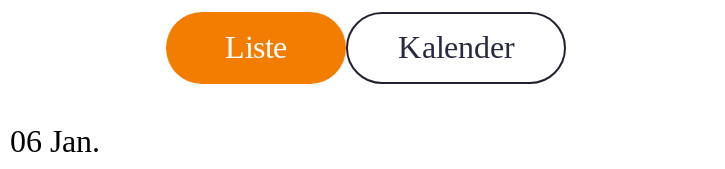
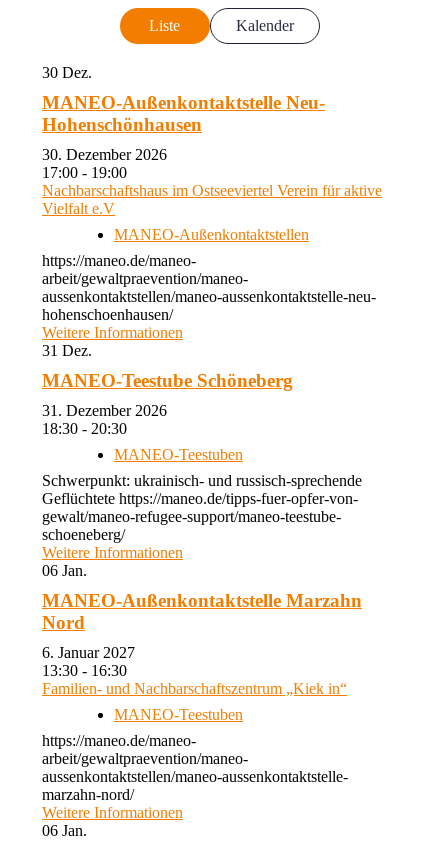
none -> [42,64,382,821] 30 Dez. | MANEO-Außenkontaktstelle Neu- | Hohenschönhausen | 30. Dezember 2026 | 17:00 - 19:00 | Nachbarschaftshaus im Ostseeviertel Verein für aktive | Vielfalt e.V | MANEO-Außenkontaktstellen | https://maneo.de/maneo- | arbeit/gewaltpraevention/maneo- | aussenkontaktstellen/maneo-aussenkontaktstelle-neu- | hohenschoenhausen/ | Weitere Informationen | 31 Dez. | MANEO-Teestube Schöneberg | 31. Dezember 2026 | 18:30 - 20:30 | MANEO-Teestuben | Schwerpunkt: ukrainisch- und russisch-sprechende | Geflüchtete https://maneo.de/tipps-fuer-opfer-von- | gewalt/maneo-refugee-support/maneo-teestube- | schoeneberg/ | Weitere Informationen | 06 Jan. | MANEO-Außenkontaktstelle Marzahn | Nord | 6. Januar 2027 | 13:30 - 16:30 | Familien- und Nachbarschaftszentrum „Kiek in“ | MANEO-Teestuben | https://maneo.de/maneo- | arbeit/gewaltpraevention/maneo- | aussenkontaktstellen/maneo-aussenkontaktstelle- | marzahn-nord/ | Weitere Informationen

